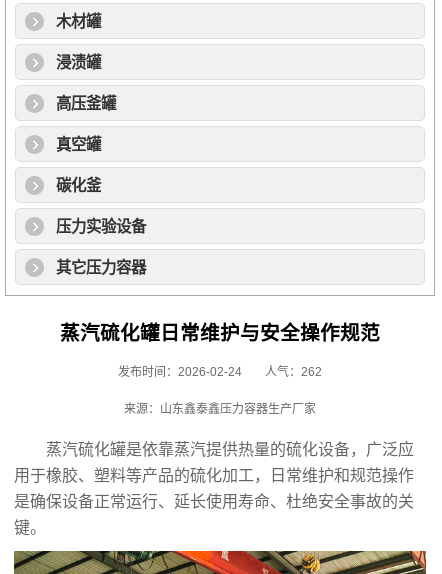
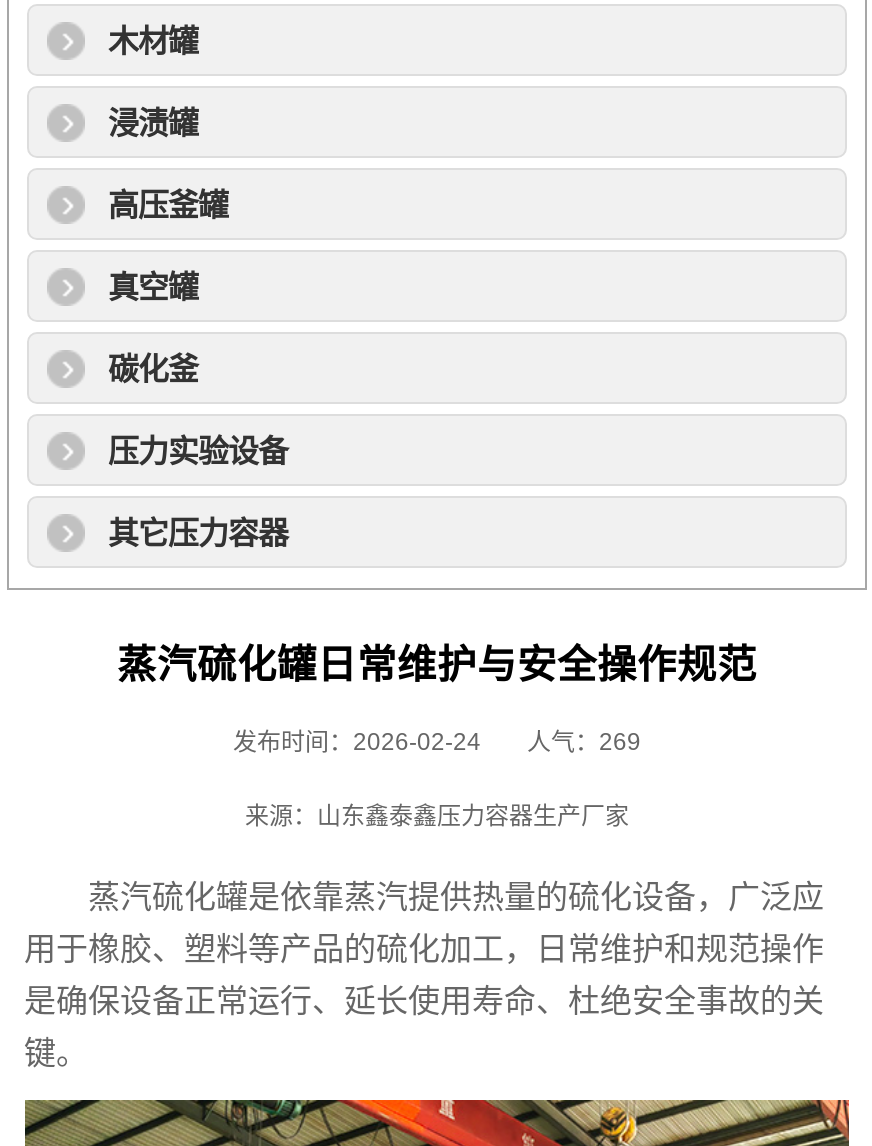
[118,365,322,379] 发布时间：2026-02-24 人气：262 -> [233,728,641,756] 发布时间：2026-02-24 人气：269

